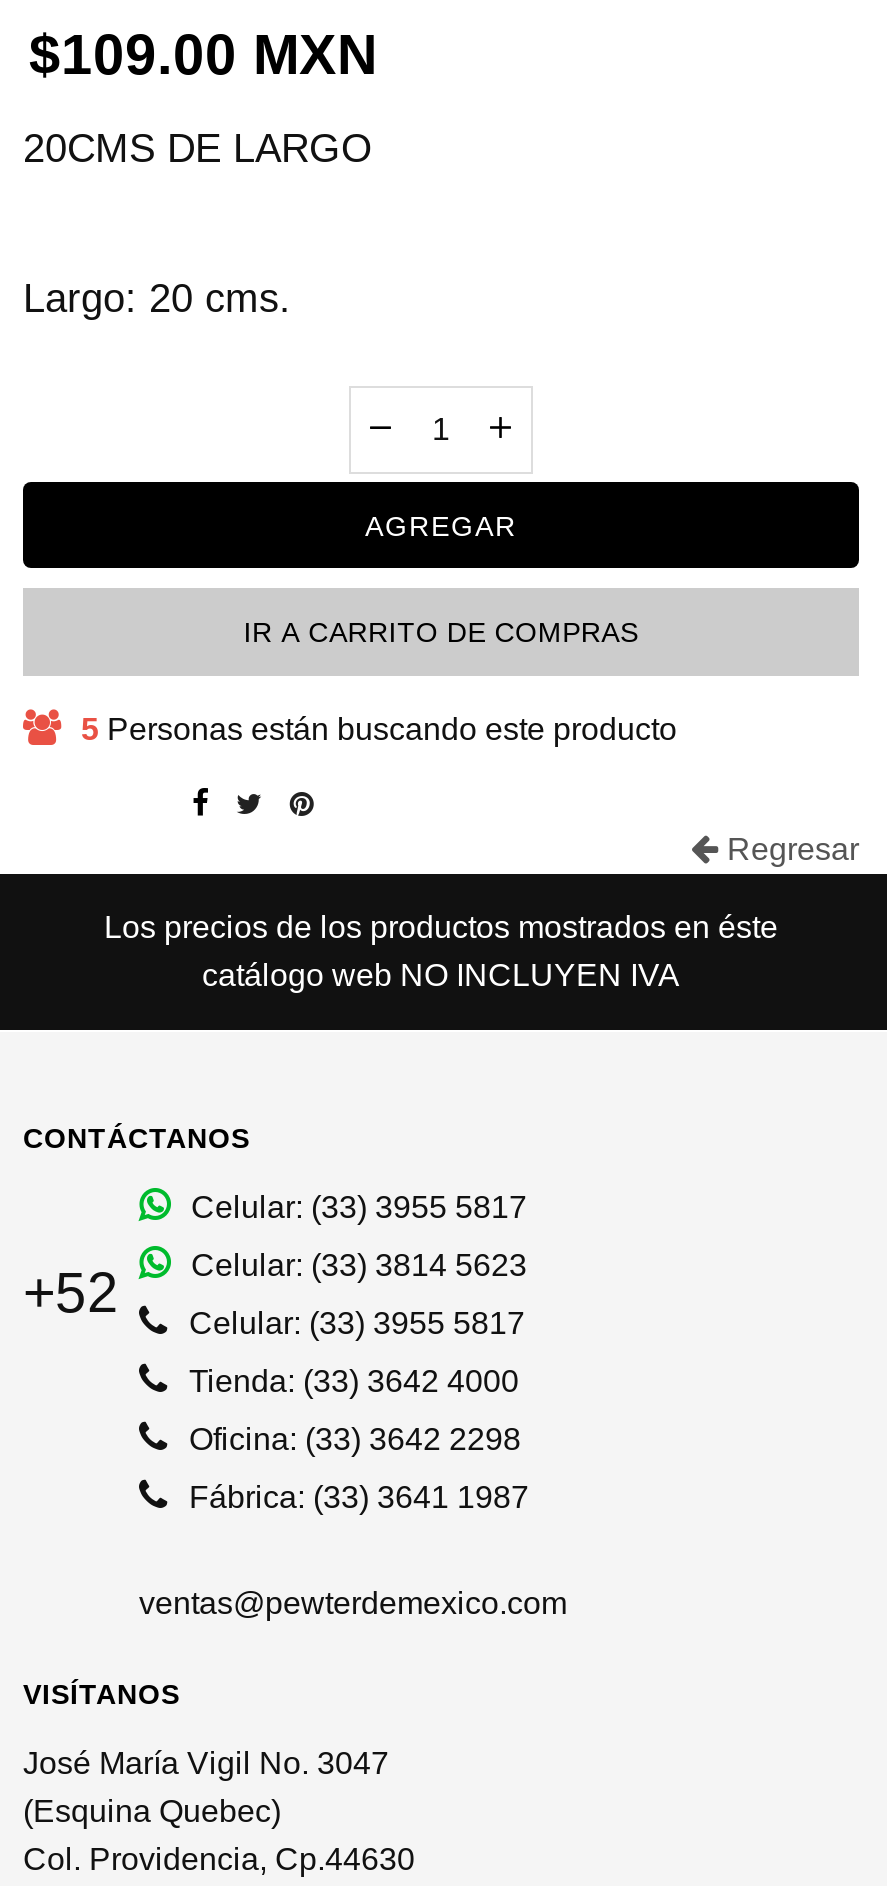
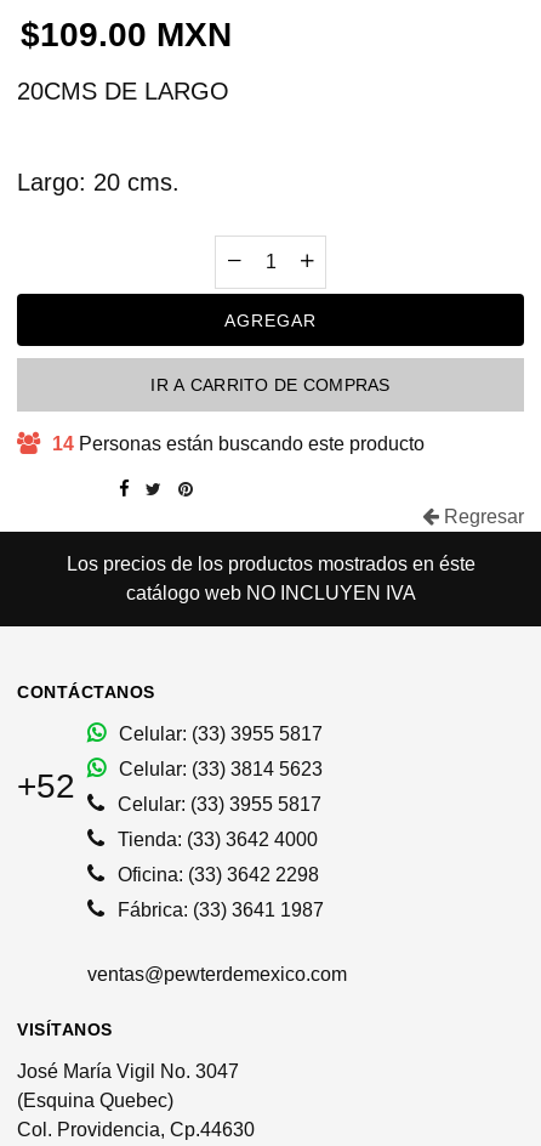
[81,712,677,746] 5 Personas están buscando este producto -> [52,433,425,454] 14 Personas están buscando este producto

